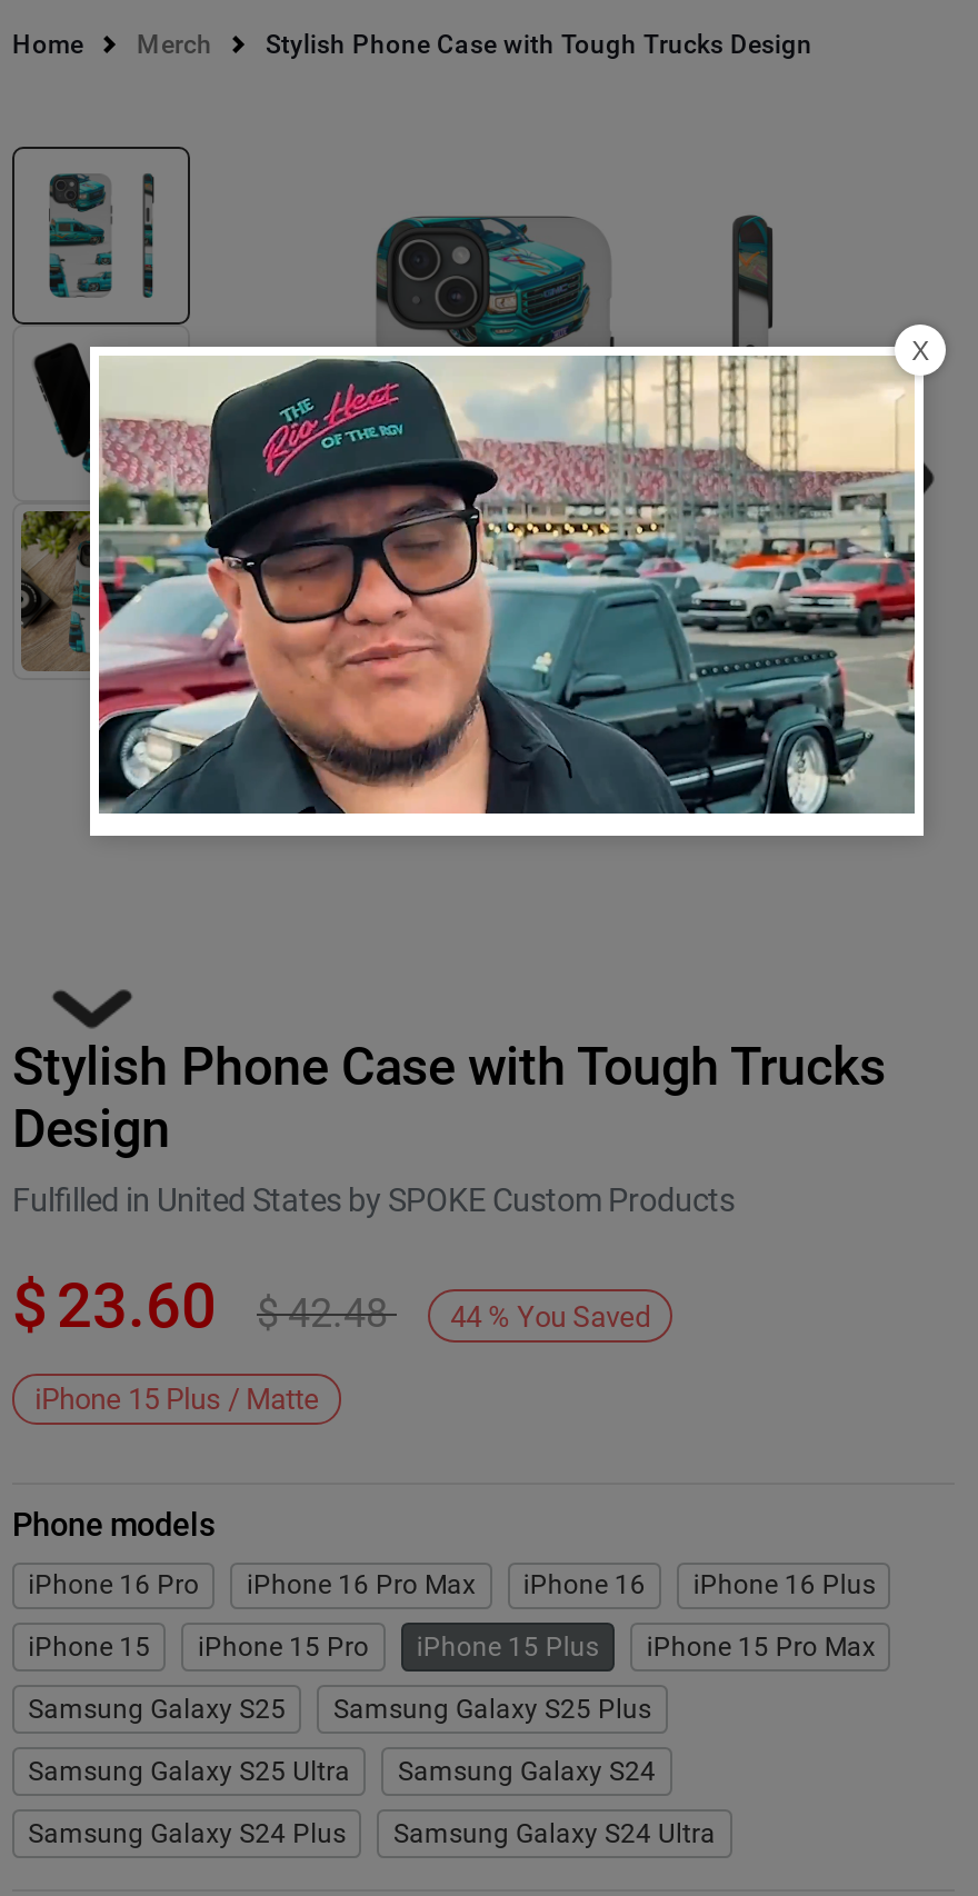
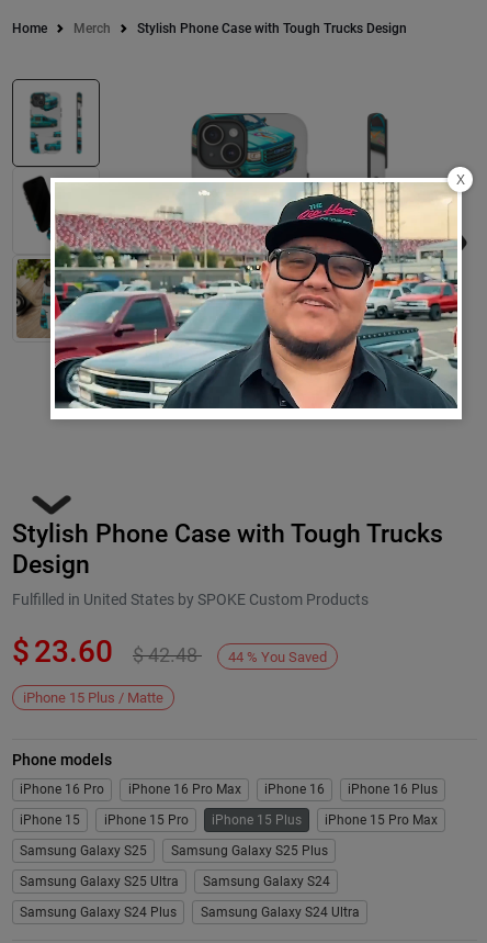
[101,358,915,816] [image] -> [56,184,456,409] [image]

